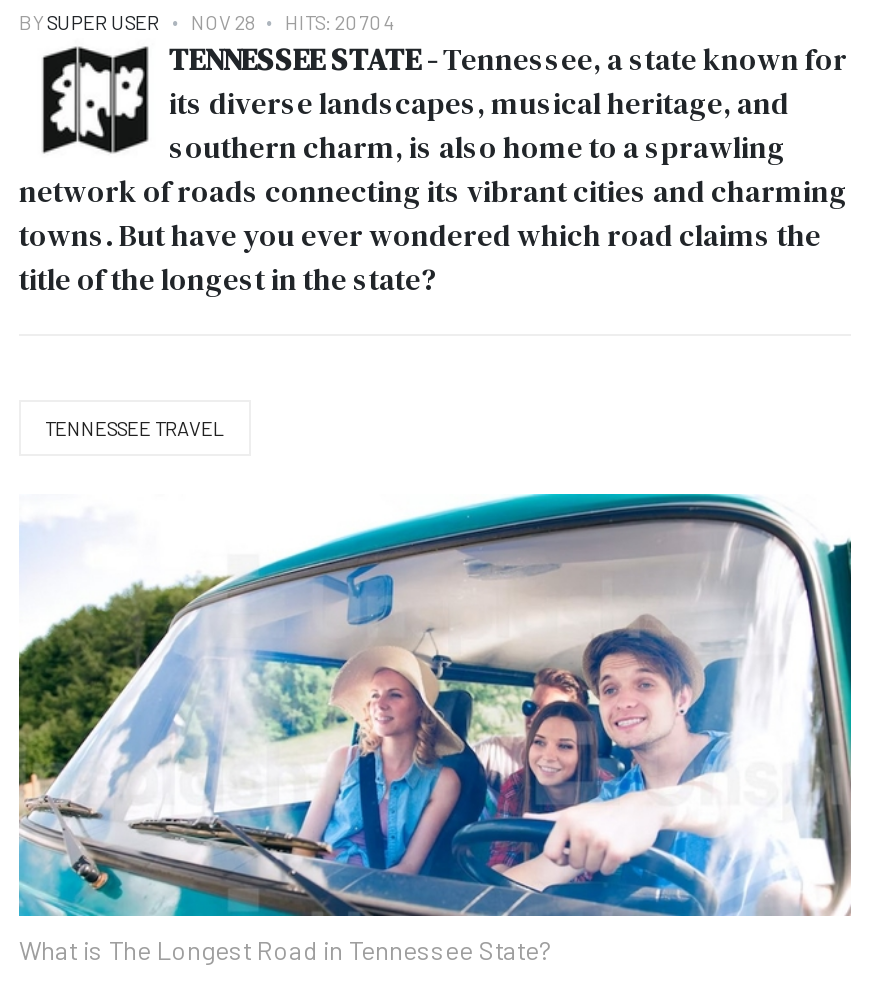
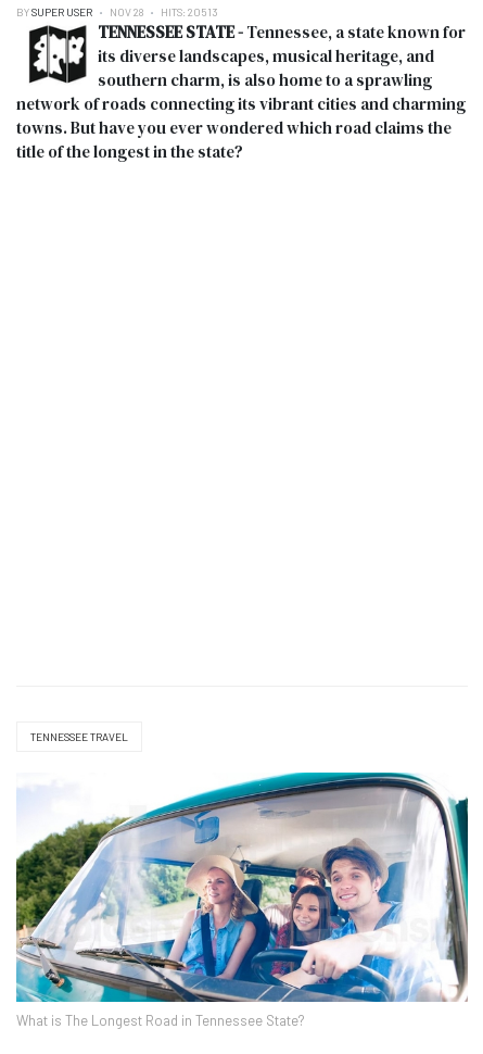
[19,10,393,34] BY SUPER USER NOV 28 HITS: 20704 -> [16,5,218,18] BY SUPER USER NOV 28 HITS: 20513

